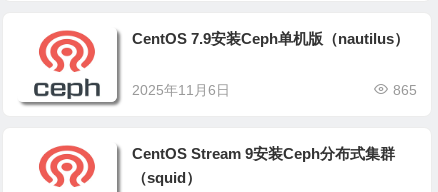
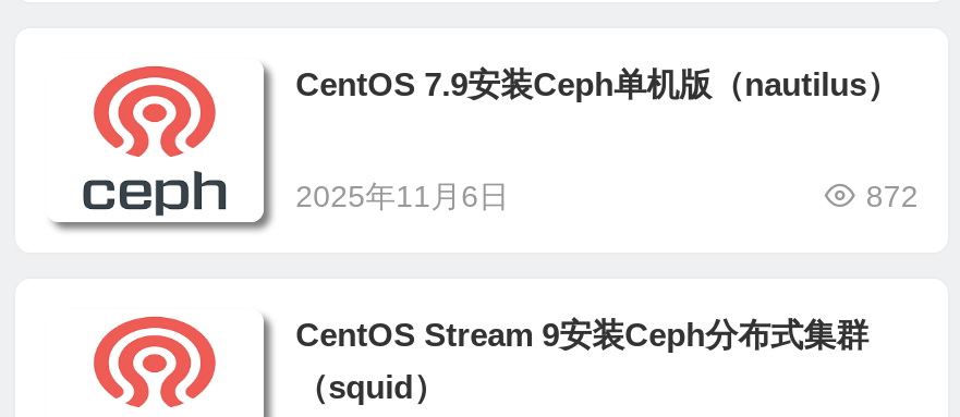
[393,82,417,98] 865 -> [866,179,918,213] 872

